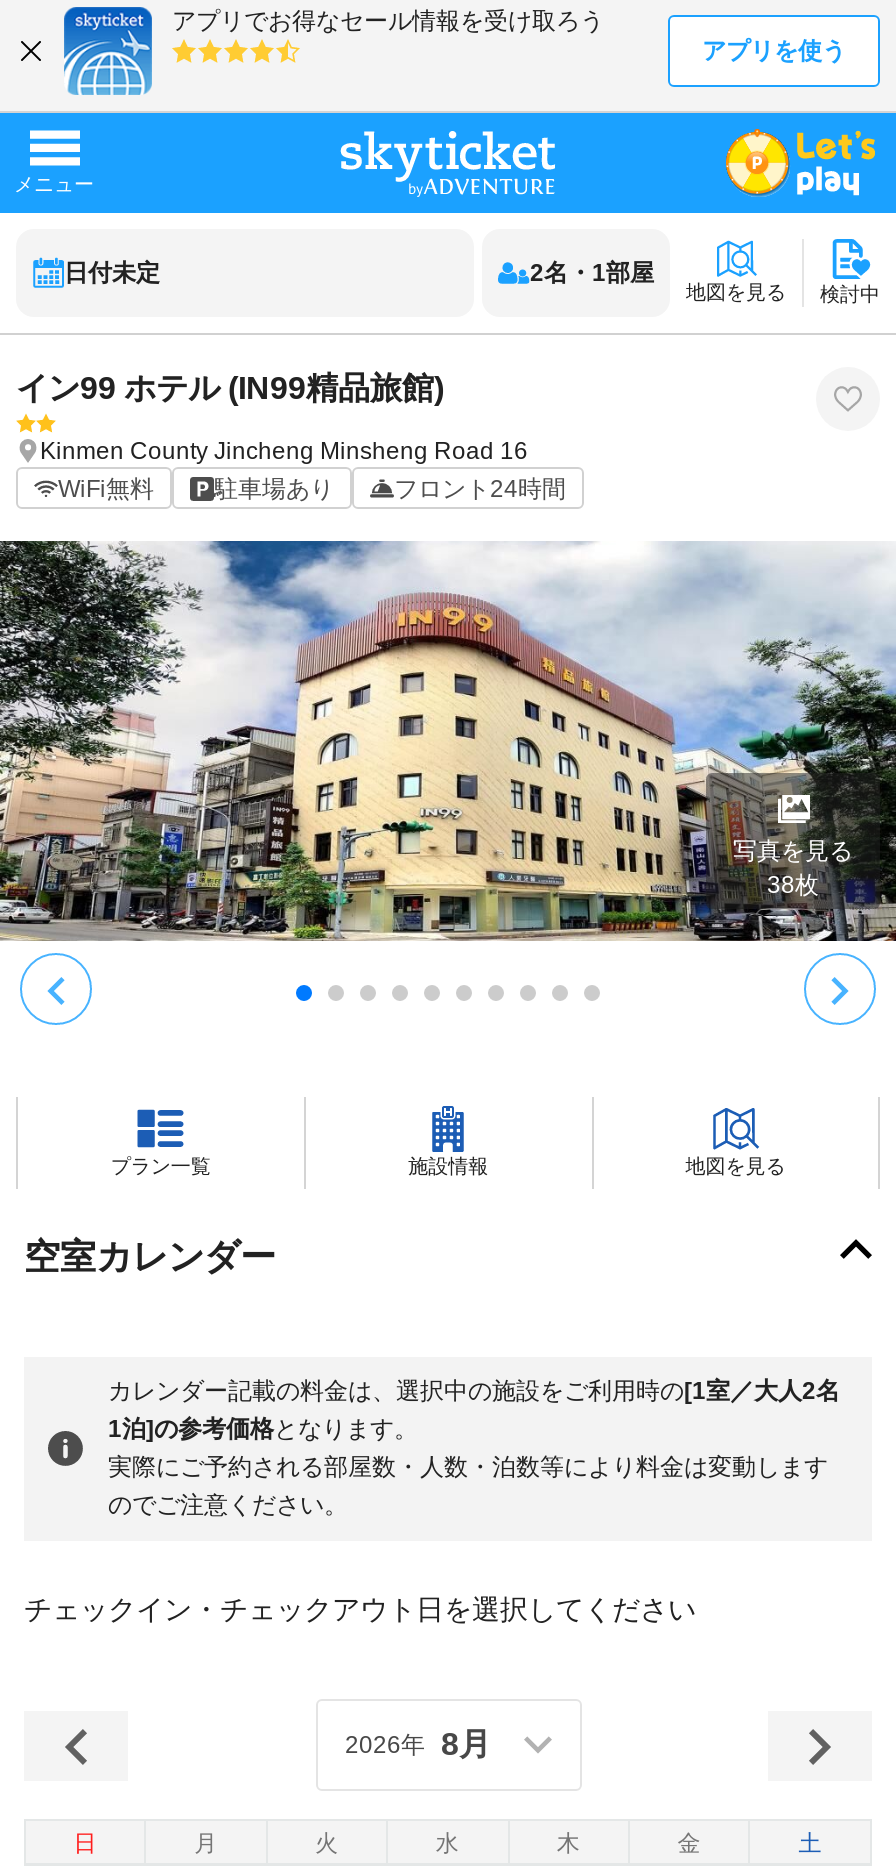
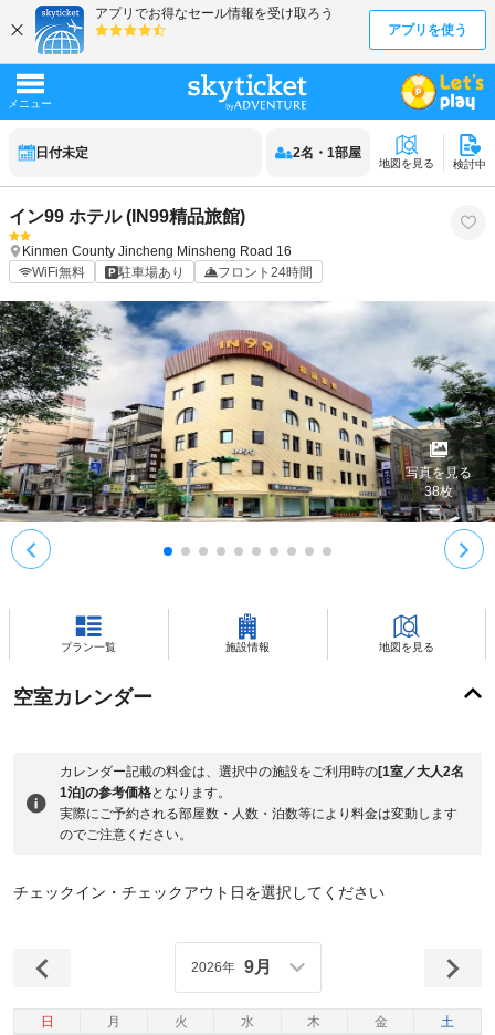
[345,1727,491,1761] 2026年 8月 -> [191,958,271,976] 2026年 9月

